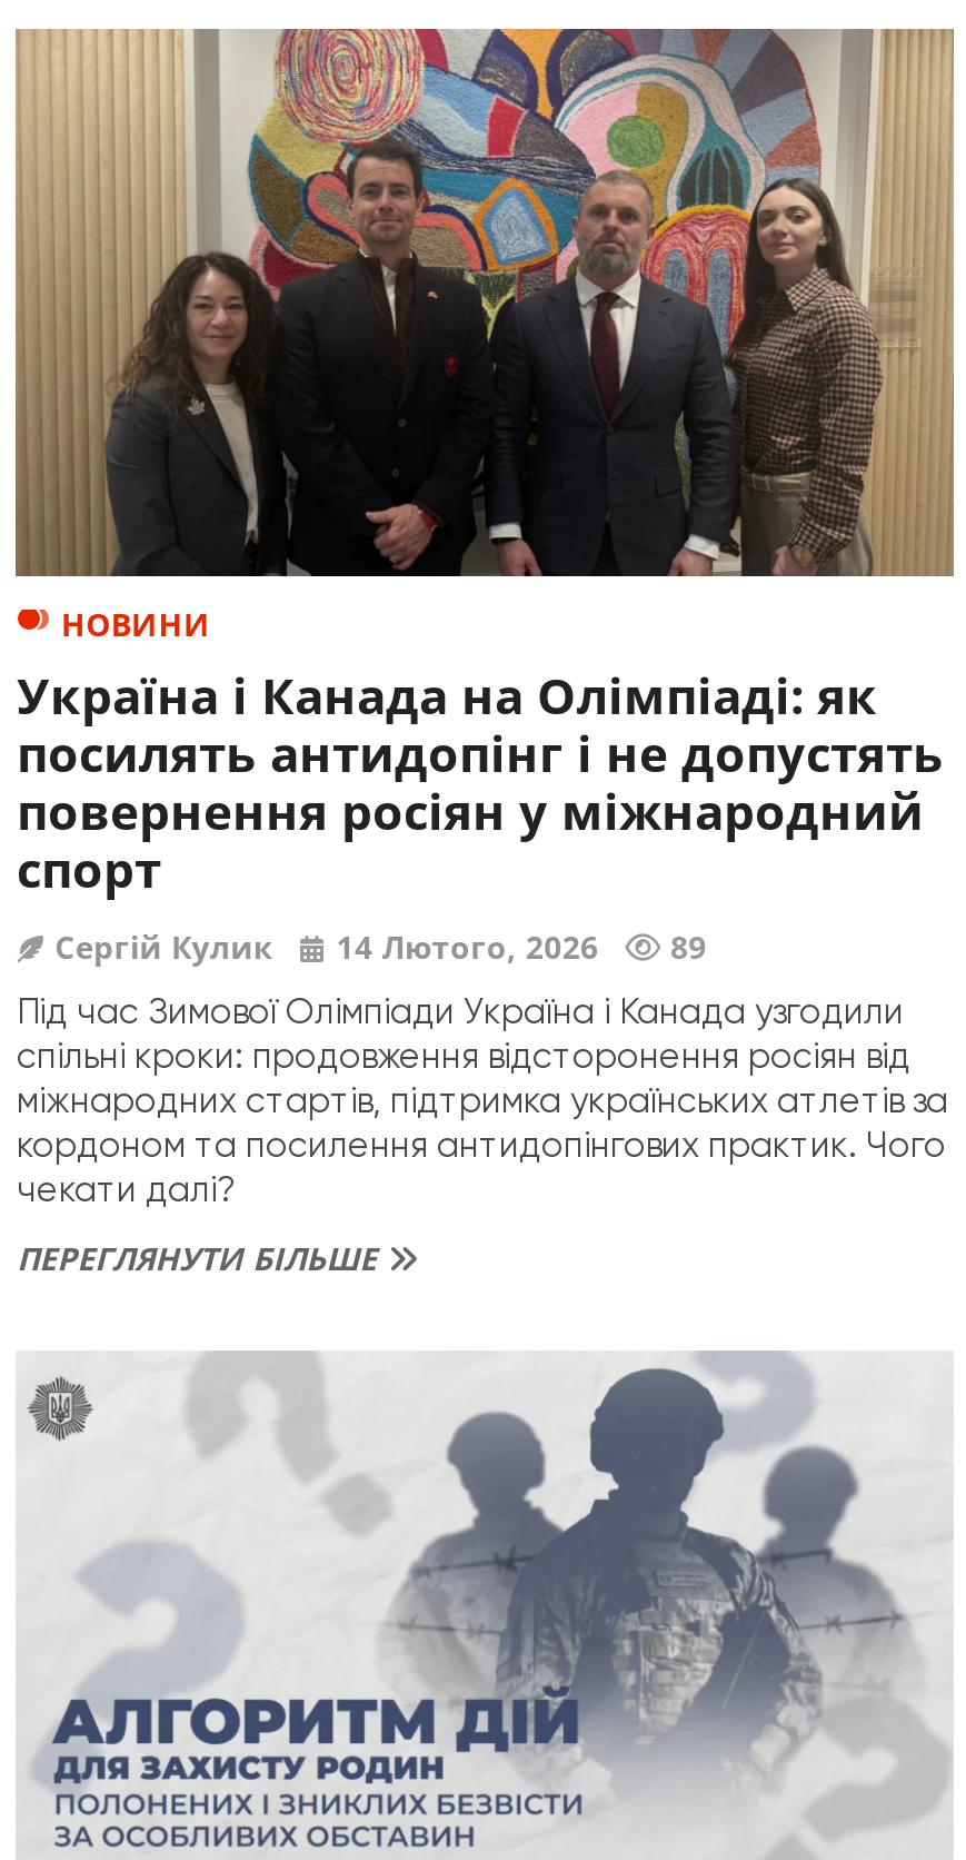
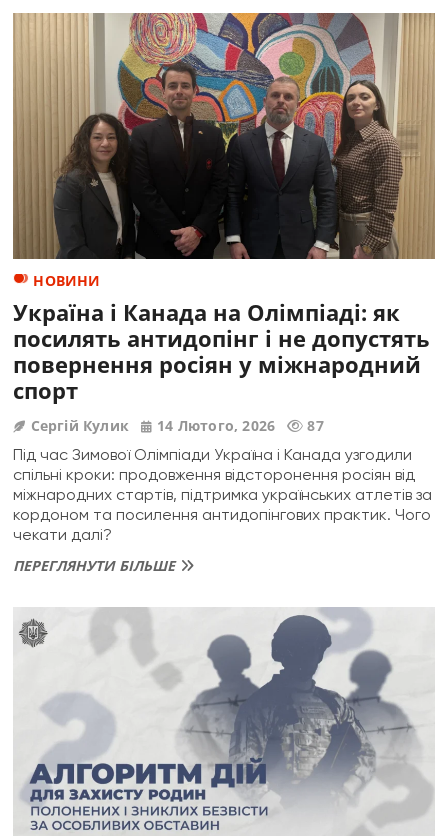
[55,926,707,968] Сергій Кулик 14 Лютого, 2026 89 -> [31,416,324,435] Сергій Кулик 14 Лютого, 2026 87

